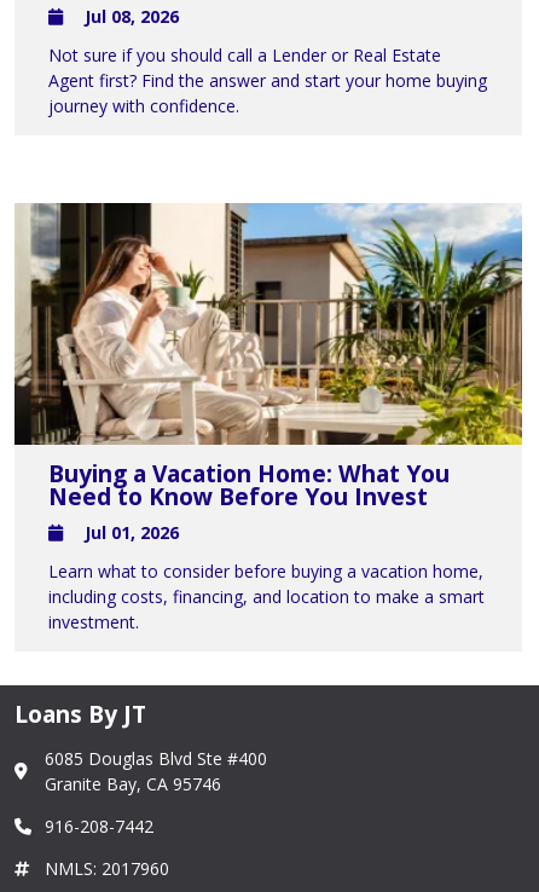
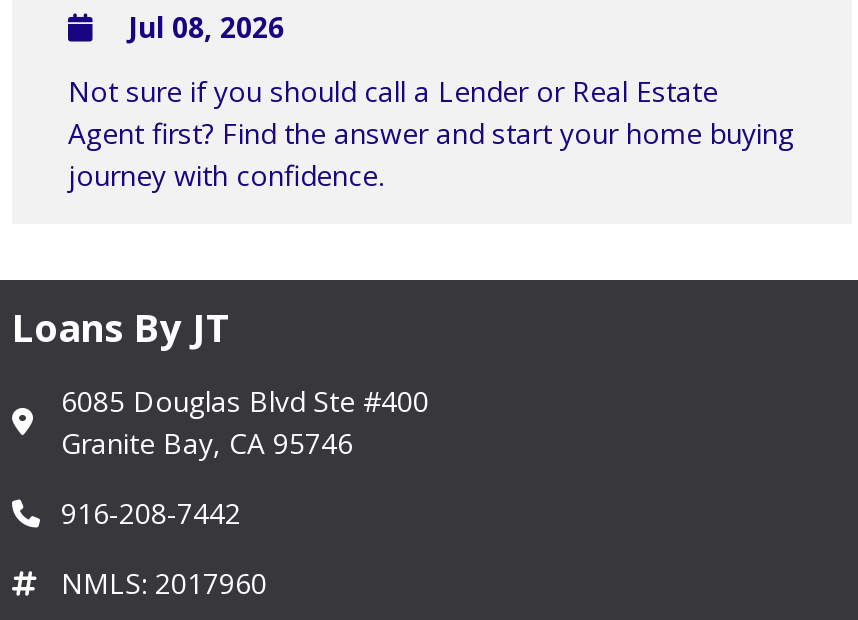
[13,202,523,634] [image] | Buying a Vacation Home: What You | Need to Know Before You Invest | Jul 01, 2026 | Learn what to consider before buying a vacation home, | including costs, financing, and location to make a smart | investment. -> none

